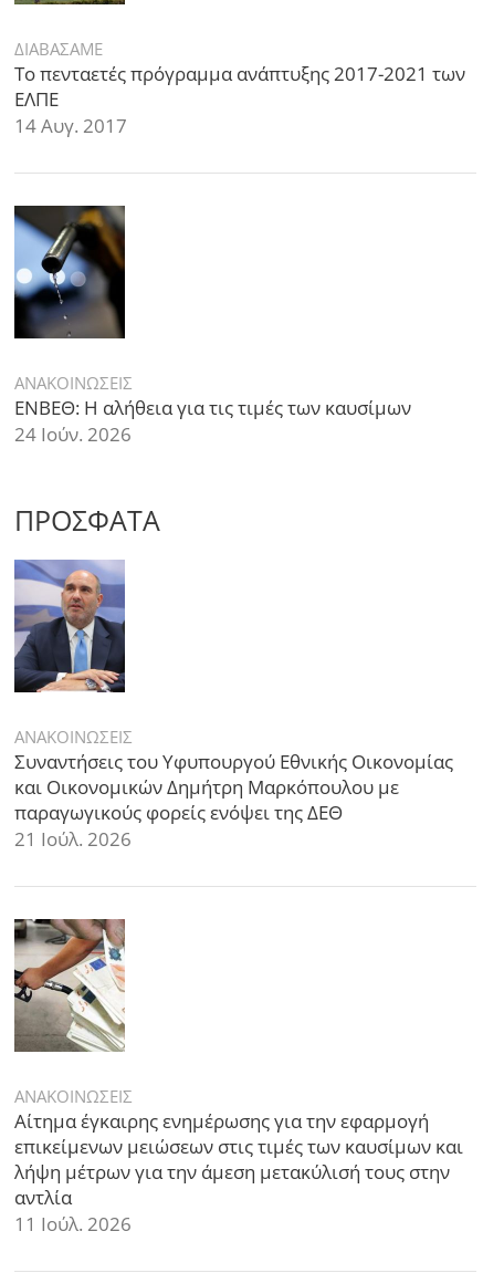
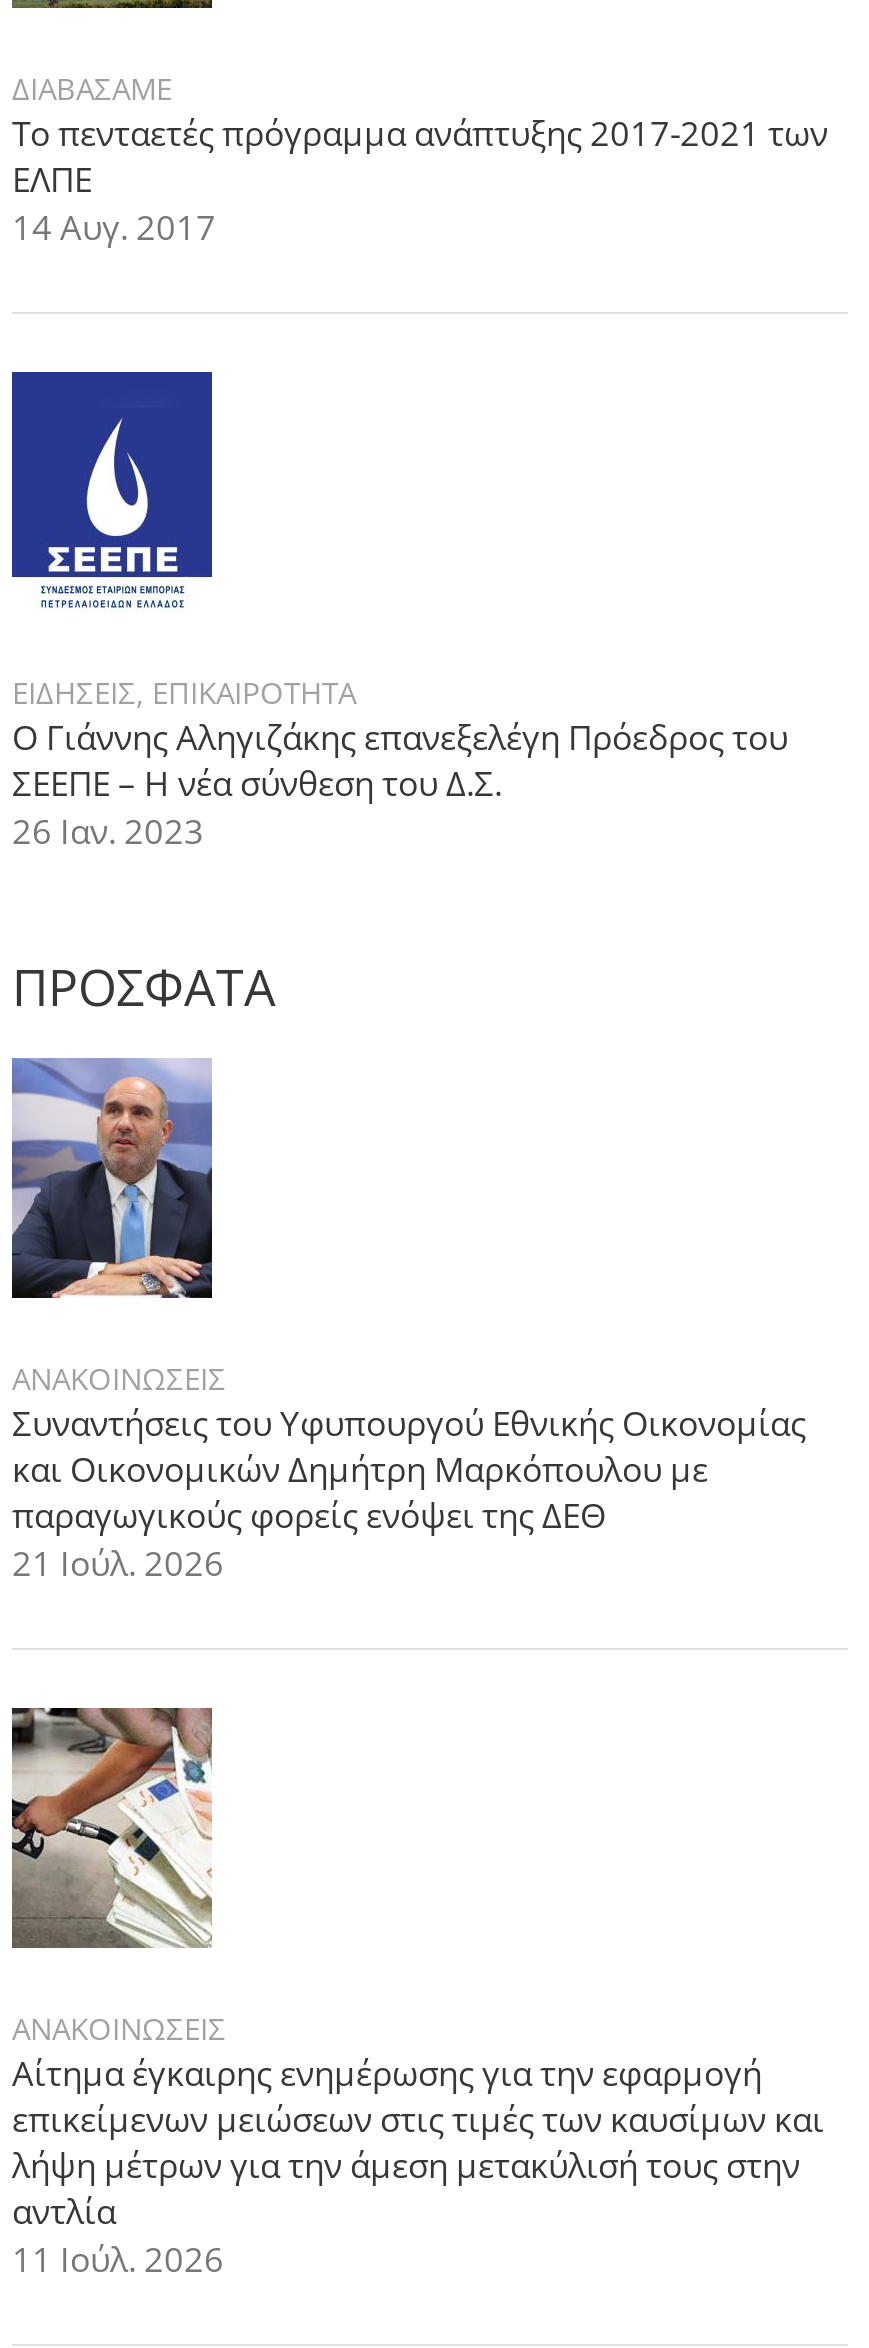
[13,205,411,447] [image] | ΑΝΑΚΟΙΝΩΣΕΙΣ | ΕΝΒΕΘ: Η αλήθεια για τις τιμές των καυσίμων | 24 Ιούν. 2026 -> [10,370,788,854] [image] | ΕΙΔΗΣΕΙΣ, ΕΠΙΚΑΙΡΟΤΗΤΑ | Ο Γιάννης Αληγιζάκης επανεξελέγη Πρόεδρος του | ΣΕΕΠΕ – Η νέα σύνθεση του Δ.Σ. | 26 Ιαν. 2023

